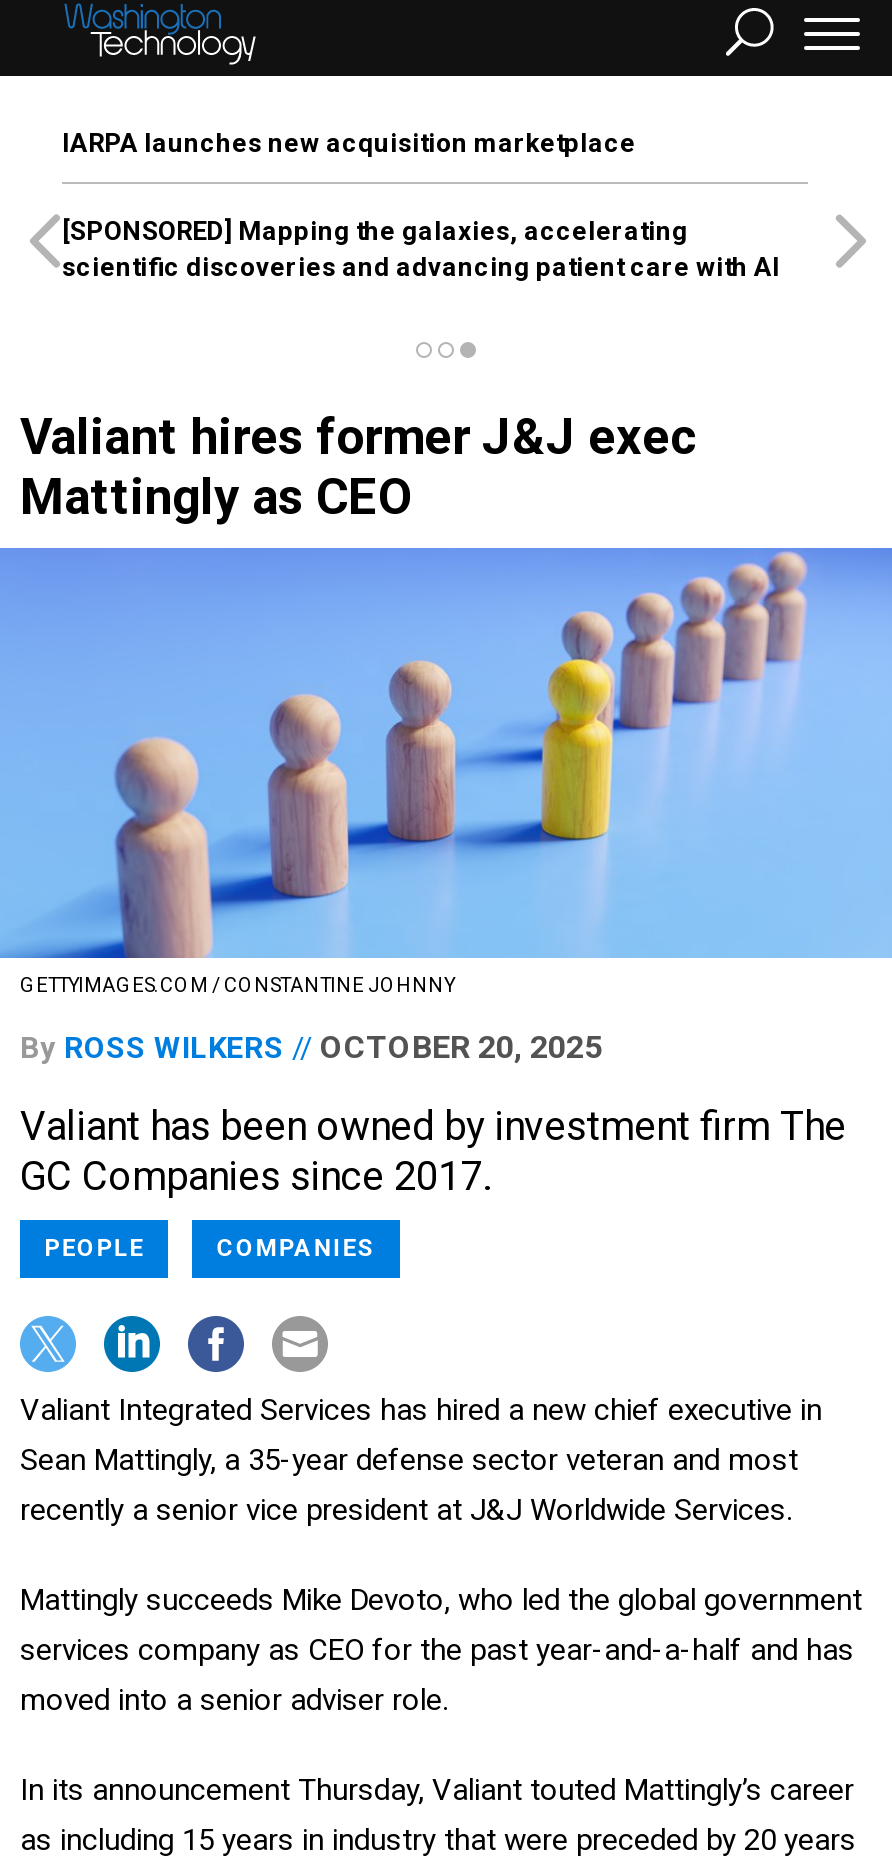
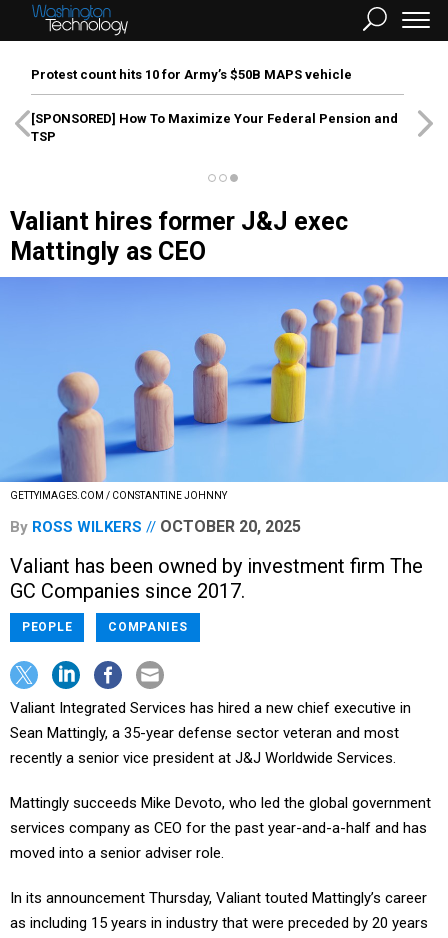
[62,128,636,158] IARPA launches new acquisition marketplace -> [31,67,352,82] Protest count hits 10 for Army’s $50B MAPS vehicle
[62,216,780,282] [SPONSORED] Mapping the galaxies, accelerating | scientific discoveries and advancing patient care with AI -> [31,111,398,144] [SPONSORED] How To Maximize Your Federal Pension and | TSP

